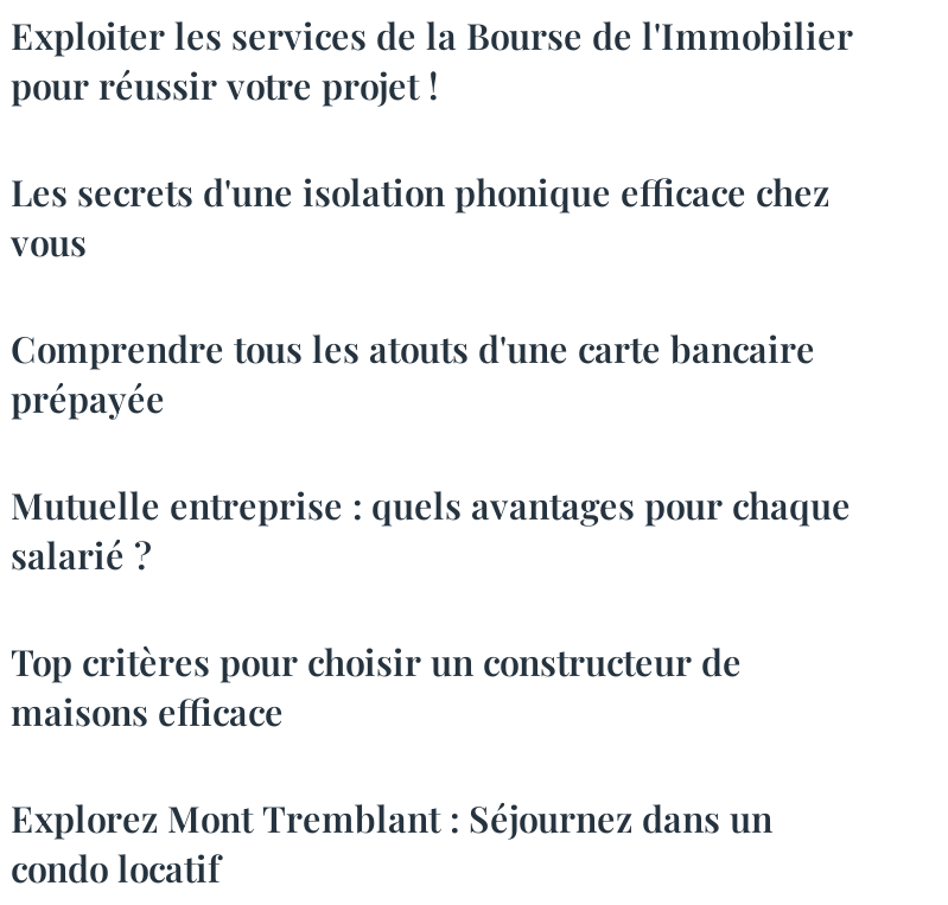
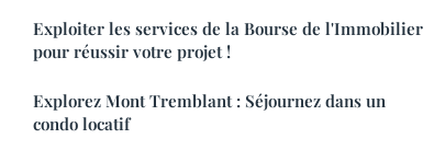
[11,169,851,736] Les secrets d'une isolation phonique efficace chez | vous | Comprendre tous les atouts d'une carte bancaire | prépayée | Mutuelle entreprise : quels avantages pour chaque | salarié ? | Top critères pour choisir un constructeur de | maisons efficace -> none

